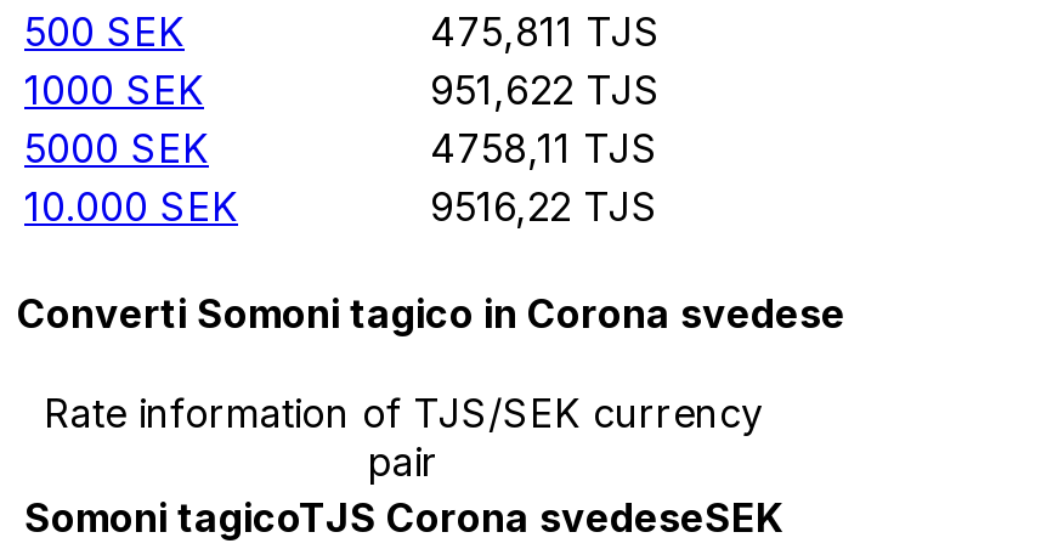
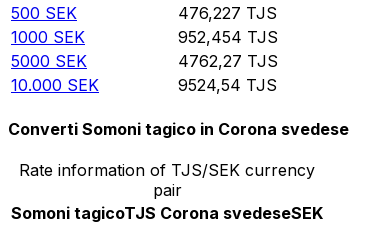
[430,7,661,55] 475,811 TJS -> [178,3,277,23] 476,227 TJS
[430,65,661,114] 951,622 TJS -> [178,27,278,47] 952,454 TJS
[430,123,658,172] 4758,11 TJS -> [178,51,278,71] 4762,27 TJS
[430,182,658,230] 9516,22 TJS -> [178,75,277,95] 9524,54 TJS

